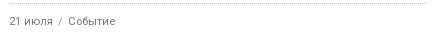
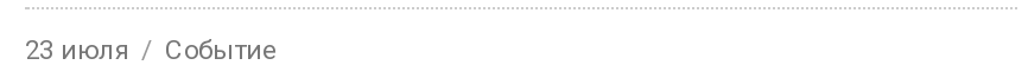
[9,15,115,28] 21 июля Событие -> [25,36,277,67] 23 июля Событие

